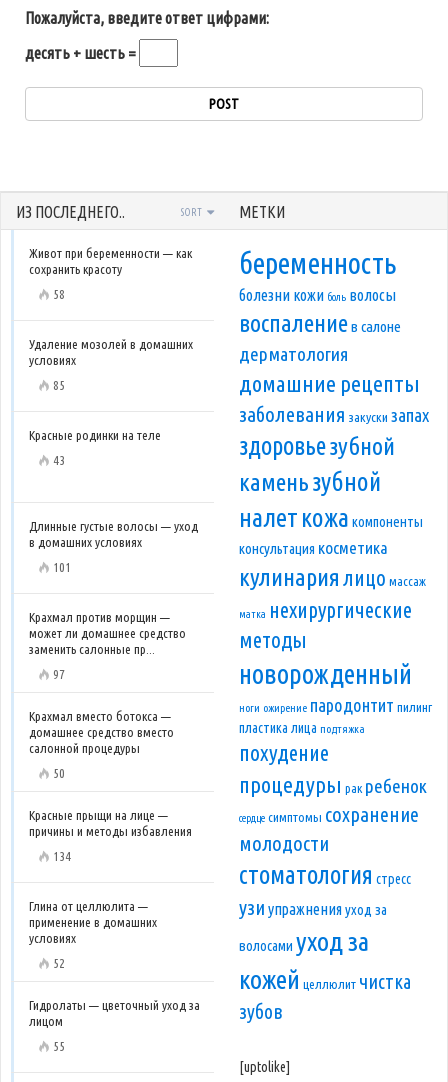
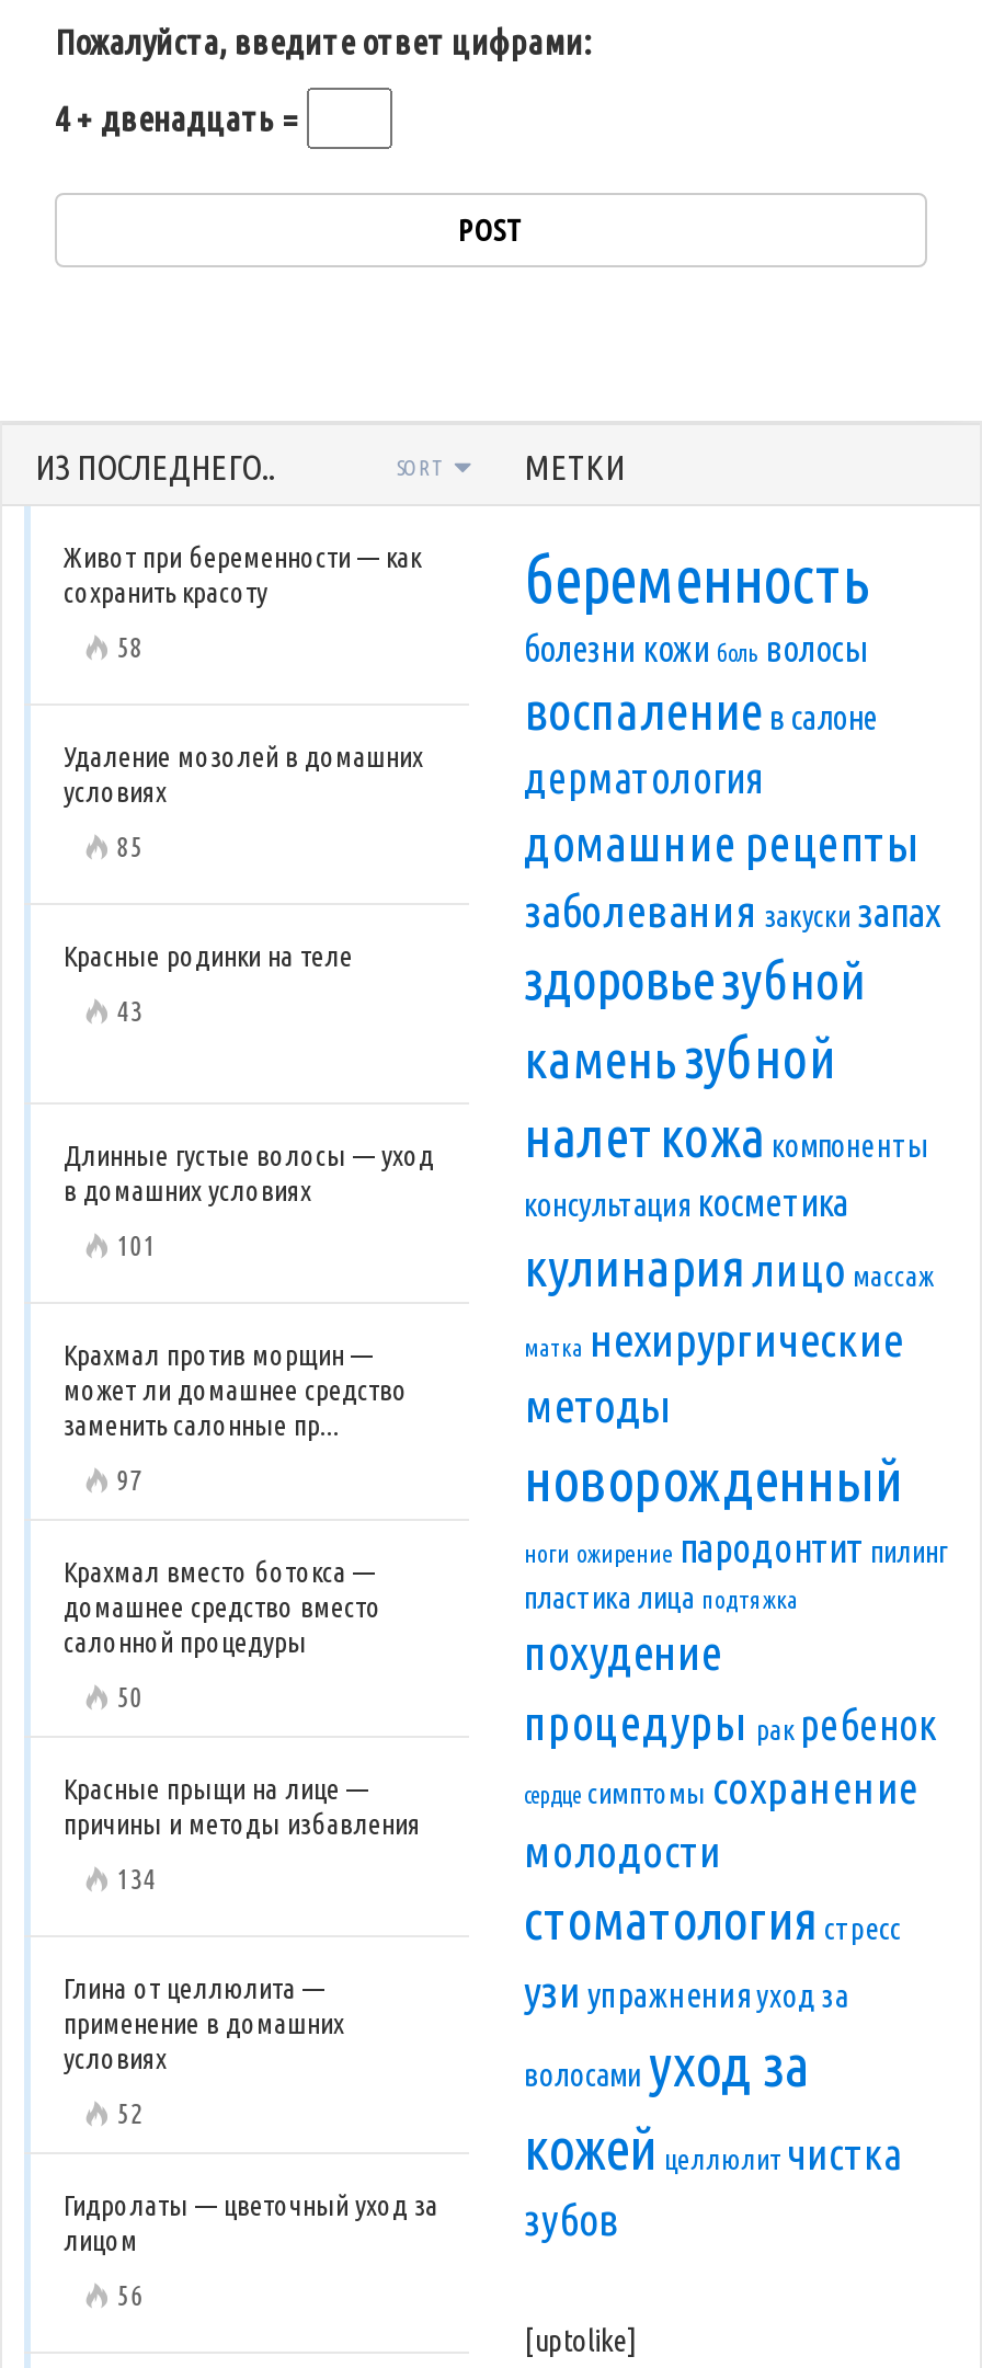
[25,44,139,62] десять + шесть = -> [55,99,307,138] 4 + двенадцать =
[53,1039,65,1053] 55 -> [117,2279,143,2310] 56

